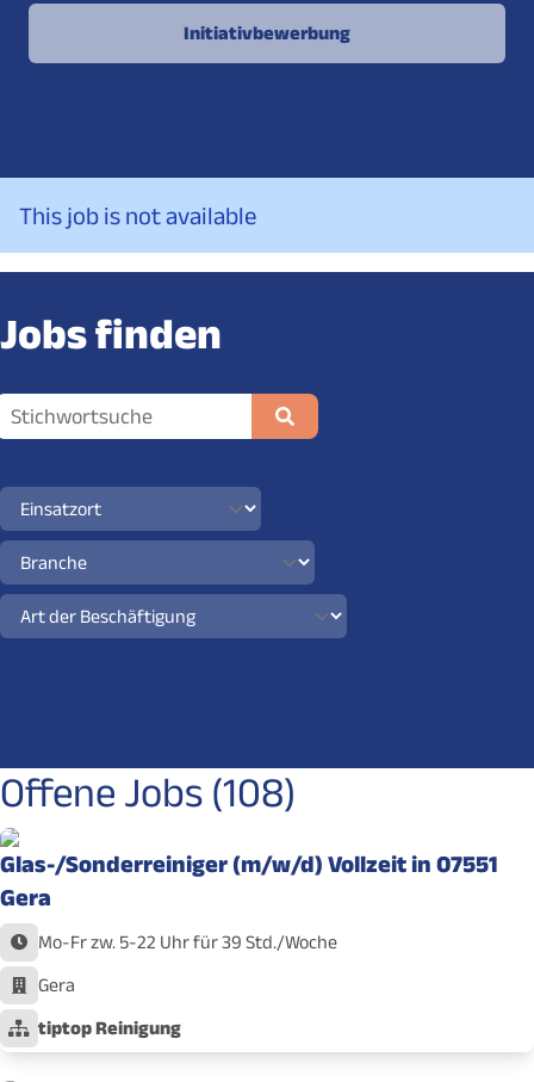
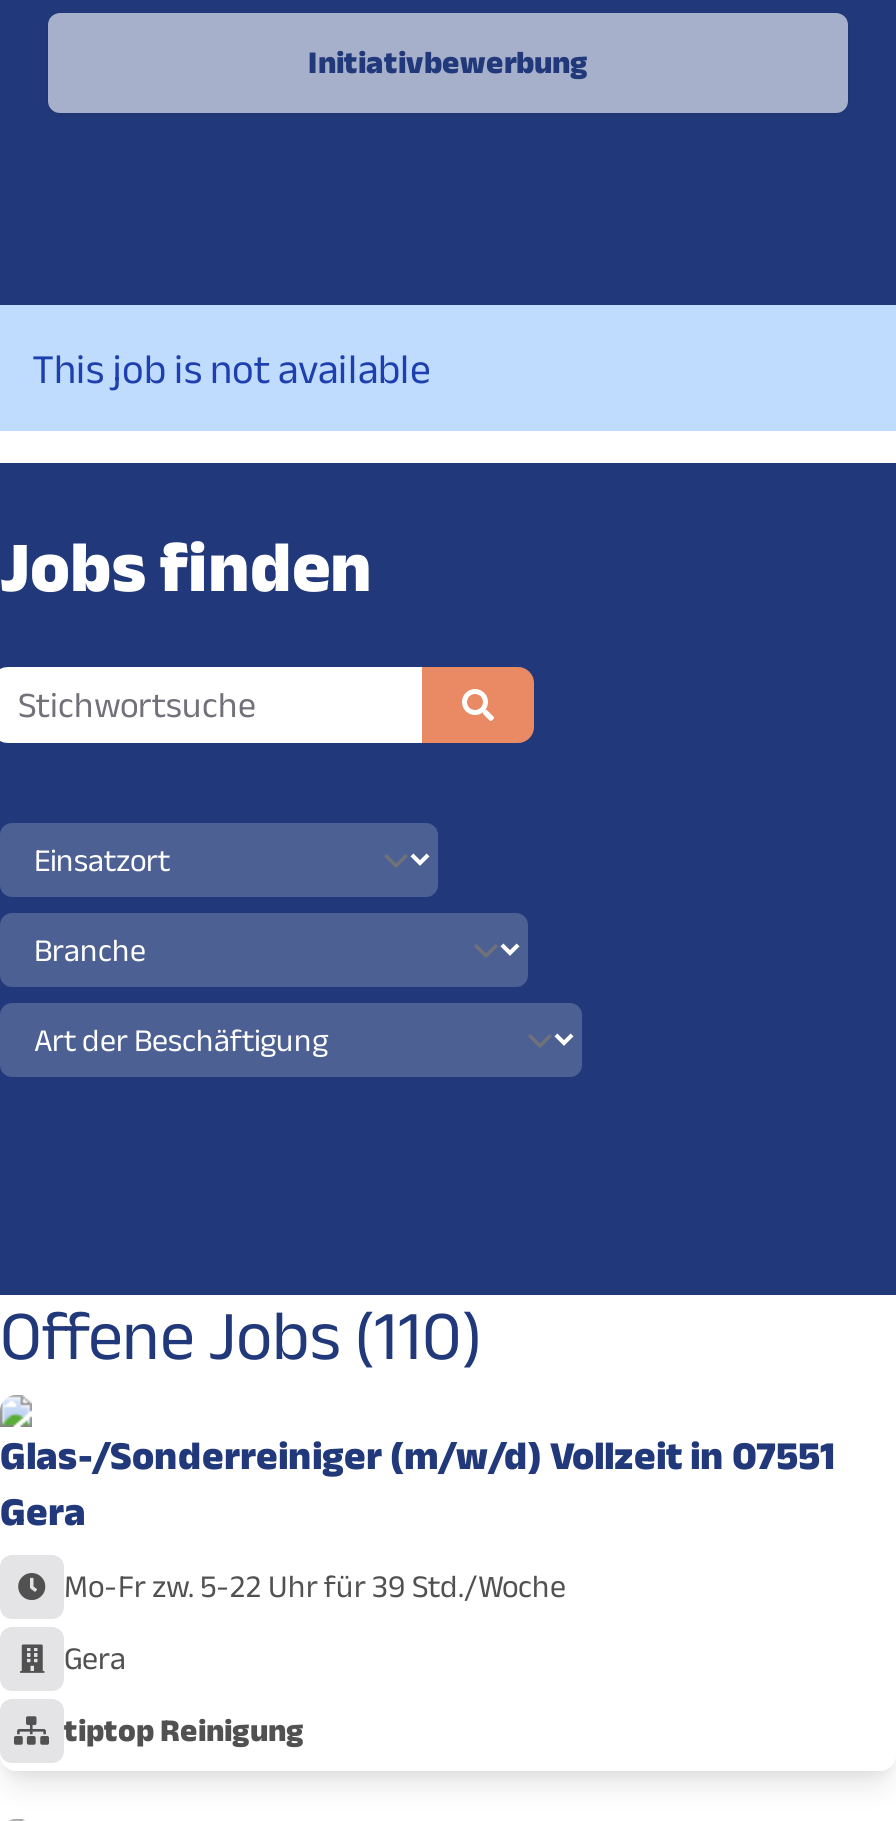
[0,768,296,815] Offene Jobs (108) -> [0,1295,482,1373] Offene Jobs (110)

